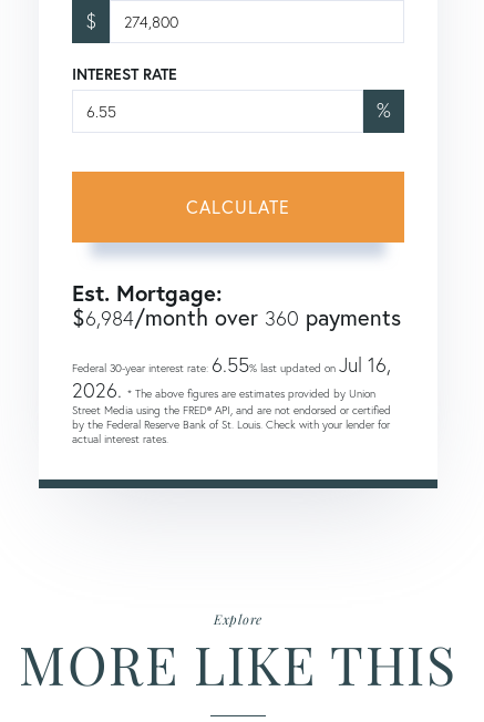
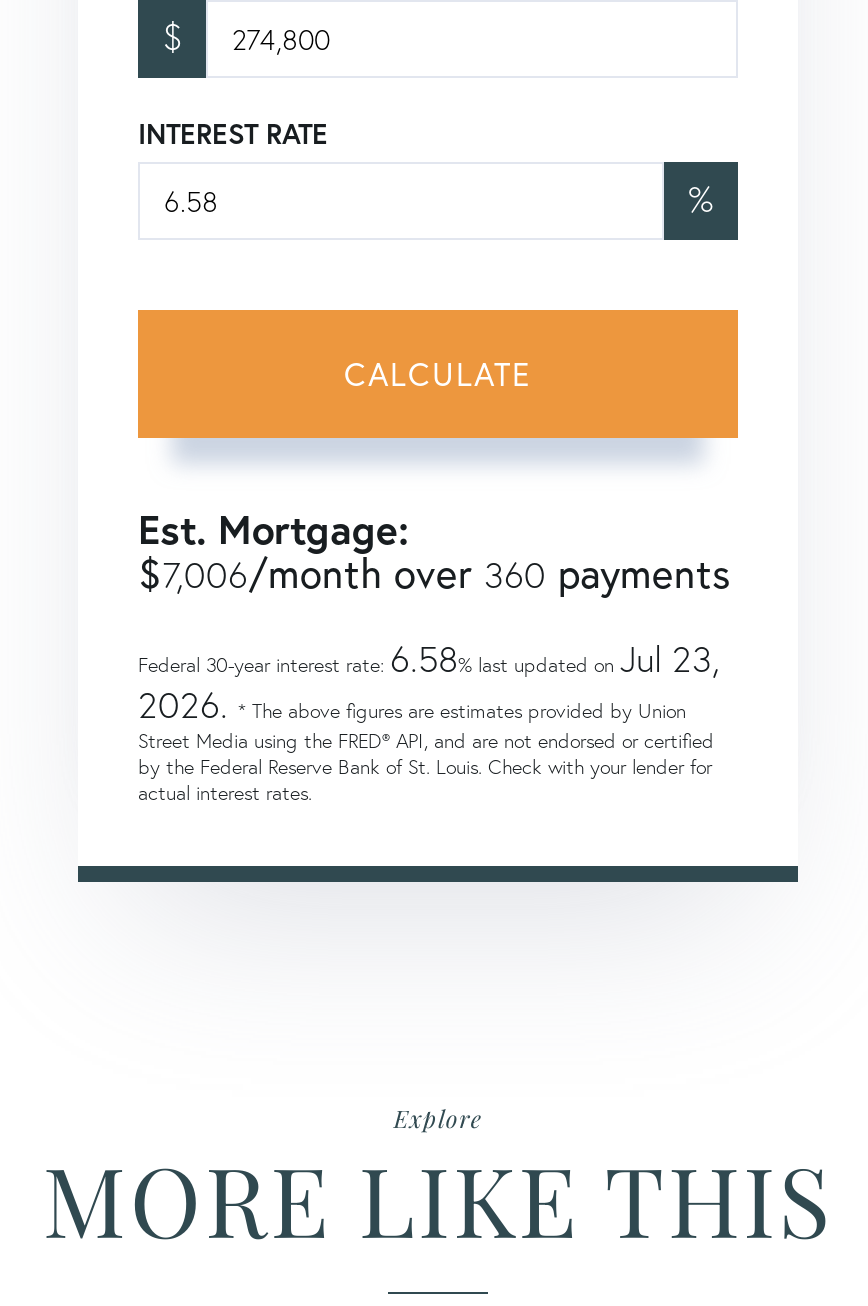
[72,302,401,332] $6,984/month over 360 payments -> [138,546,730,600] $7,006/month over 360 payments
[72,352,391,378] Federal 30-year interest rate: 6.55% last updated on Jul 16, -> [138,636,720,682] Federal 30-year interest rate: 6.58% last updated on Jul 23,

